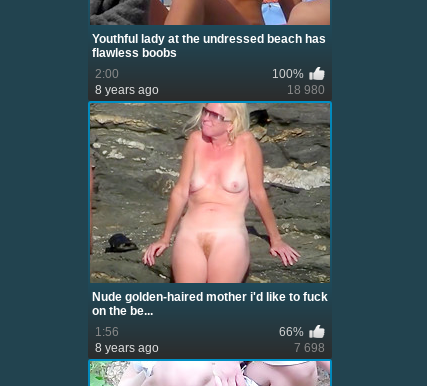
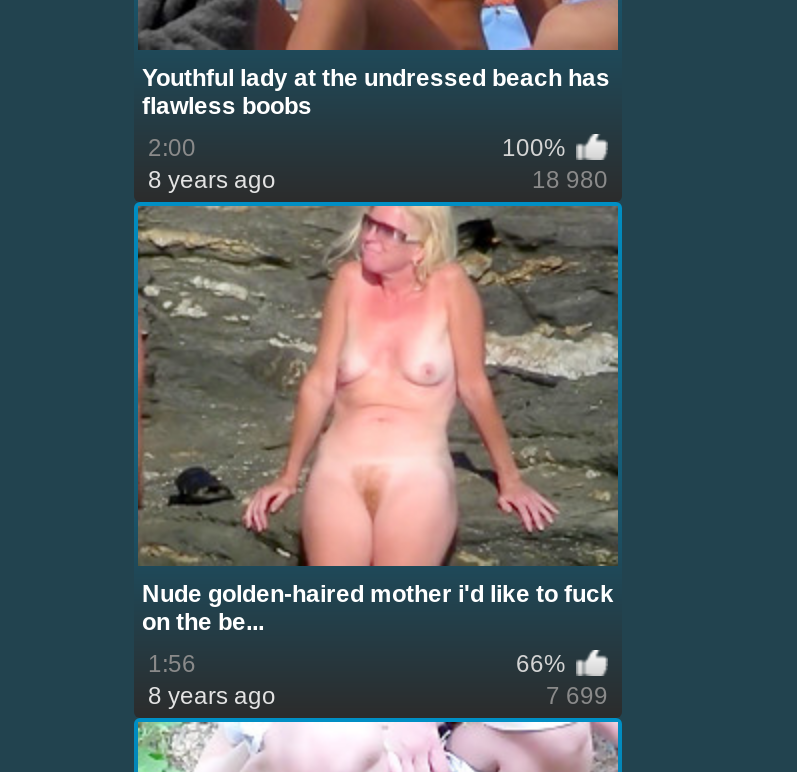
[294,341,325,355] 7 698 -> [546,682,608,710] 7 699

